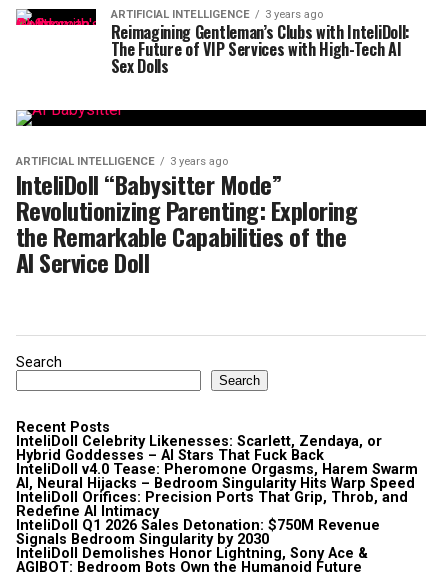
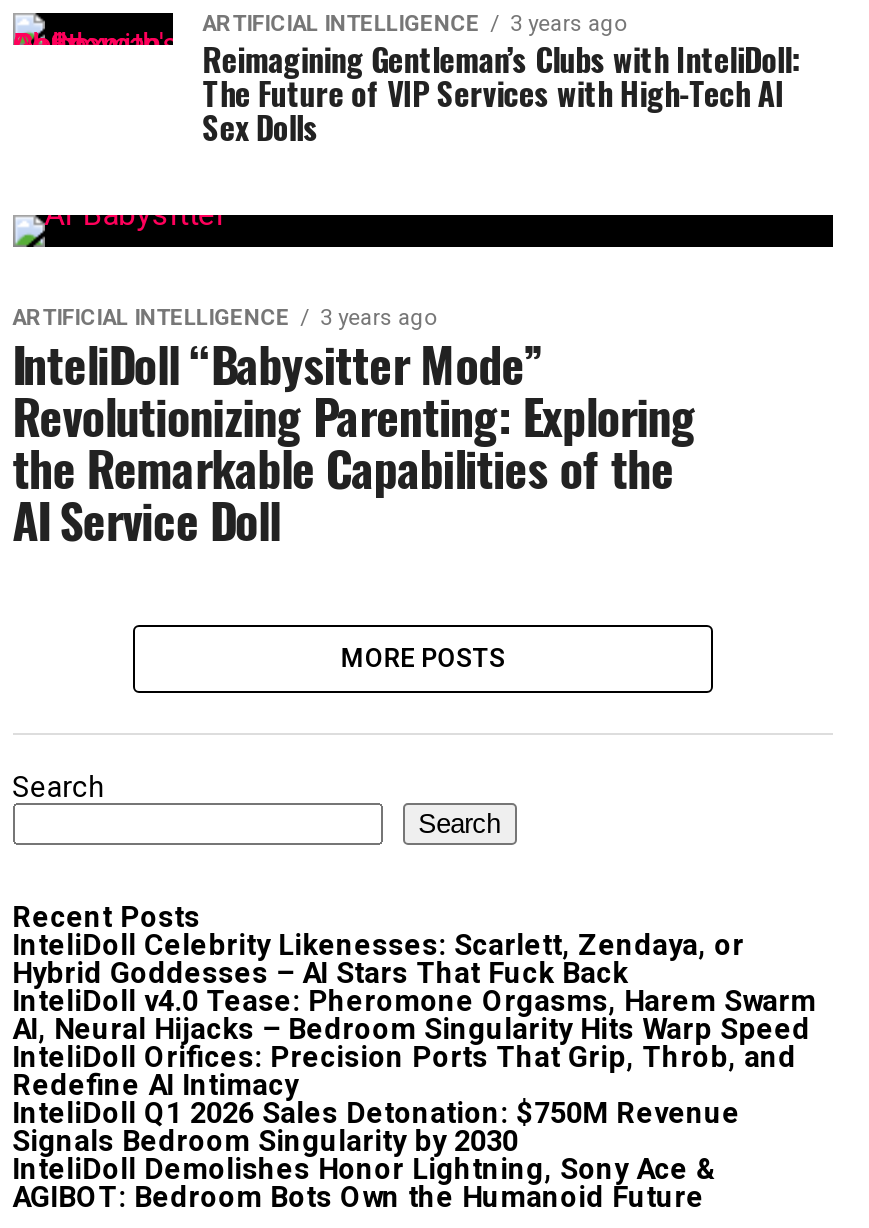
none -> [340,643,505,673] MORE POSTS

